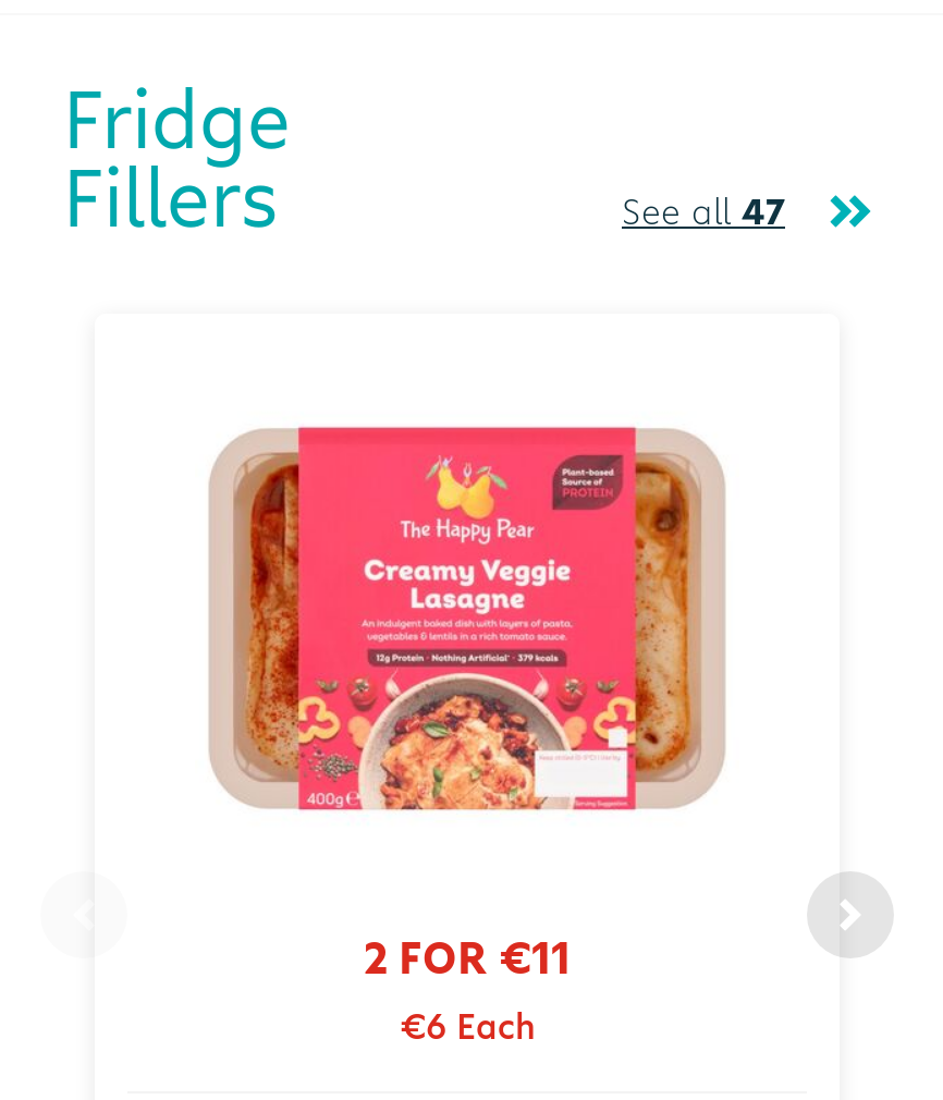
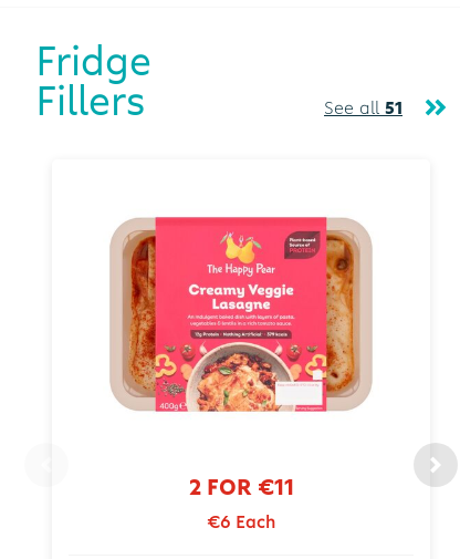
[622,188,785,236] See all 47 -> [324,95,402,120] See all 51

